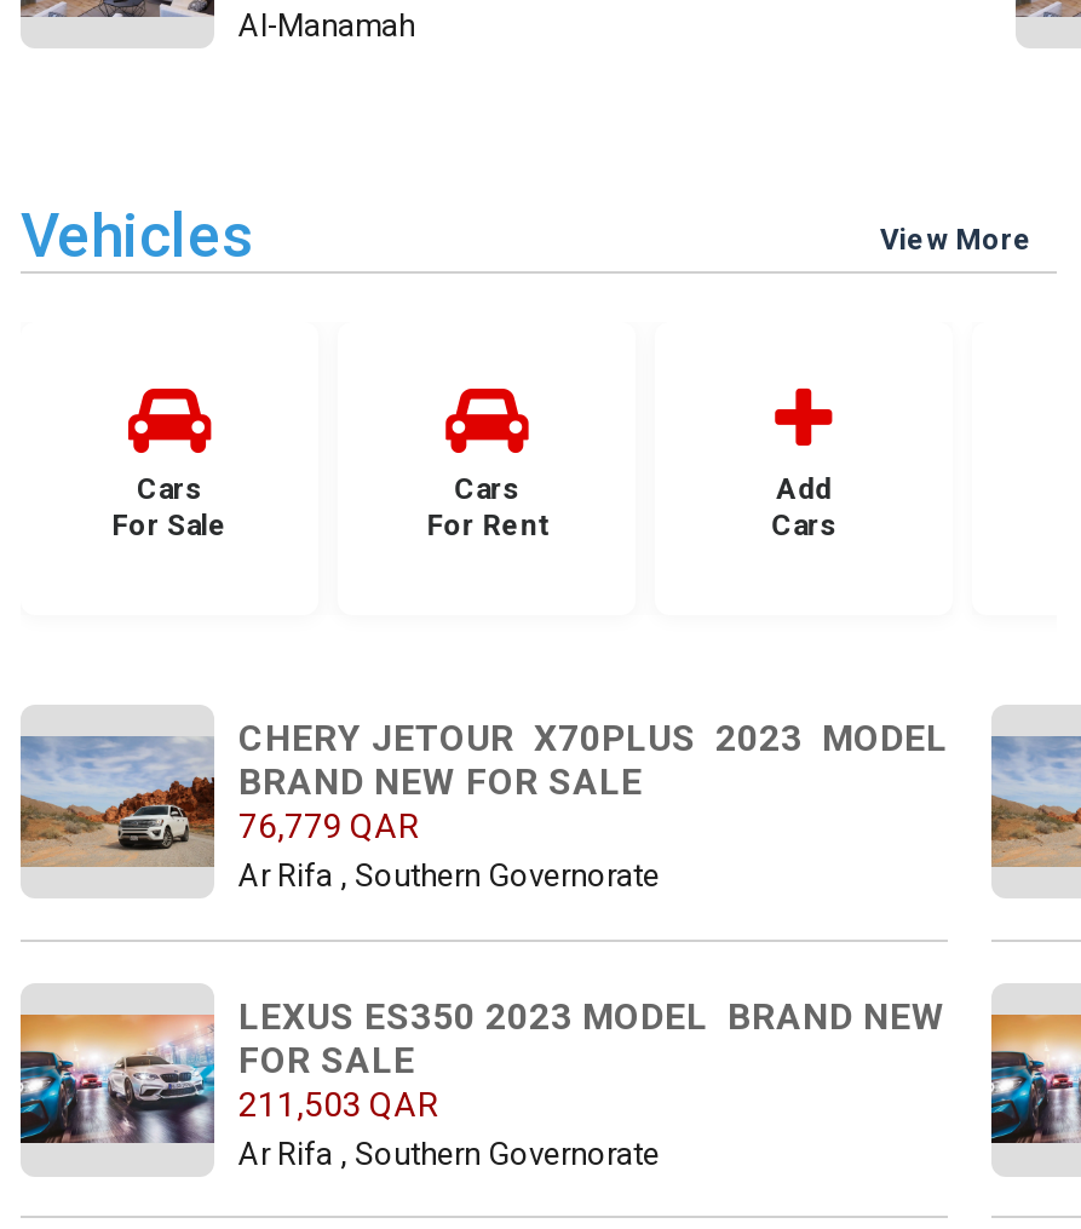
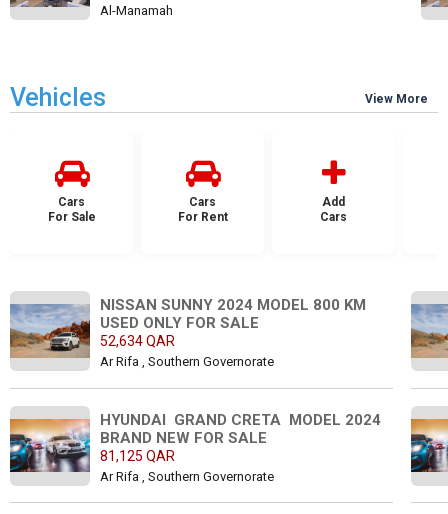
[238,717,948,845] CHERY JETOUR X70PLUS 2023 MODEL | 76,779 QAR -> [100,296,366,349] NISSAN SUNNY 2024 MODEL 800 KM | USED ONLY FOR SALE | 52,634 QAR
moved [238,761,643,804] -> [100,429,267,447]: BRAND NEW FOR SALE
[238,995,945,1123] LEXUS ES350 2023 MODEL BRAND NEW | FOR SALE | 211,503 QAR -> [100,411,381,464] HYUNDAI GRAND CRETA MODEL 2024 | 81,125 QAR

